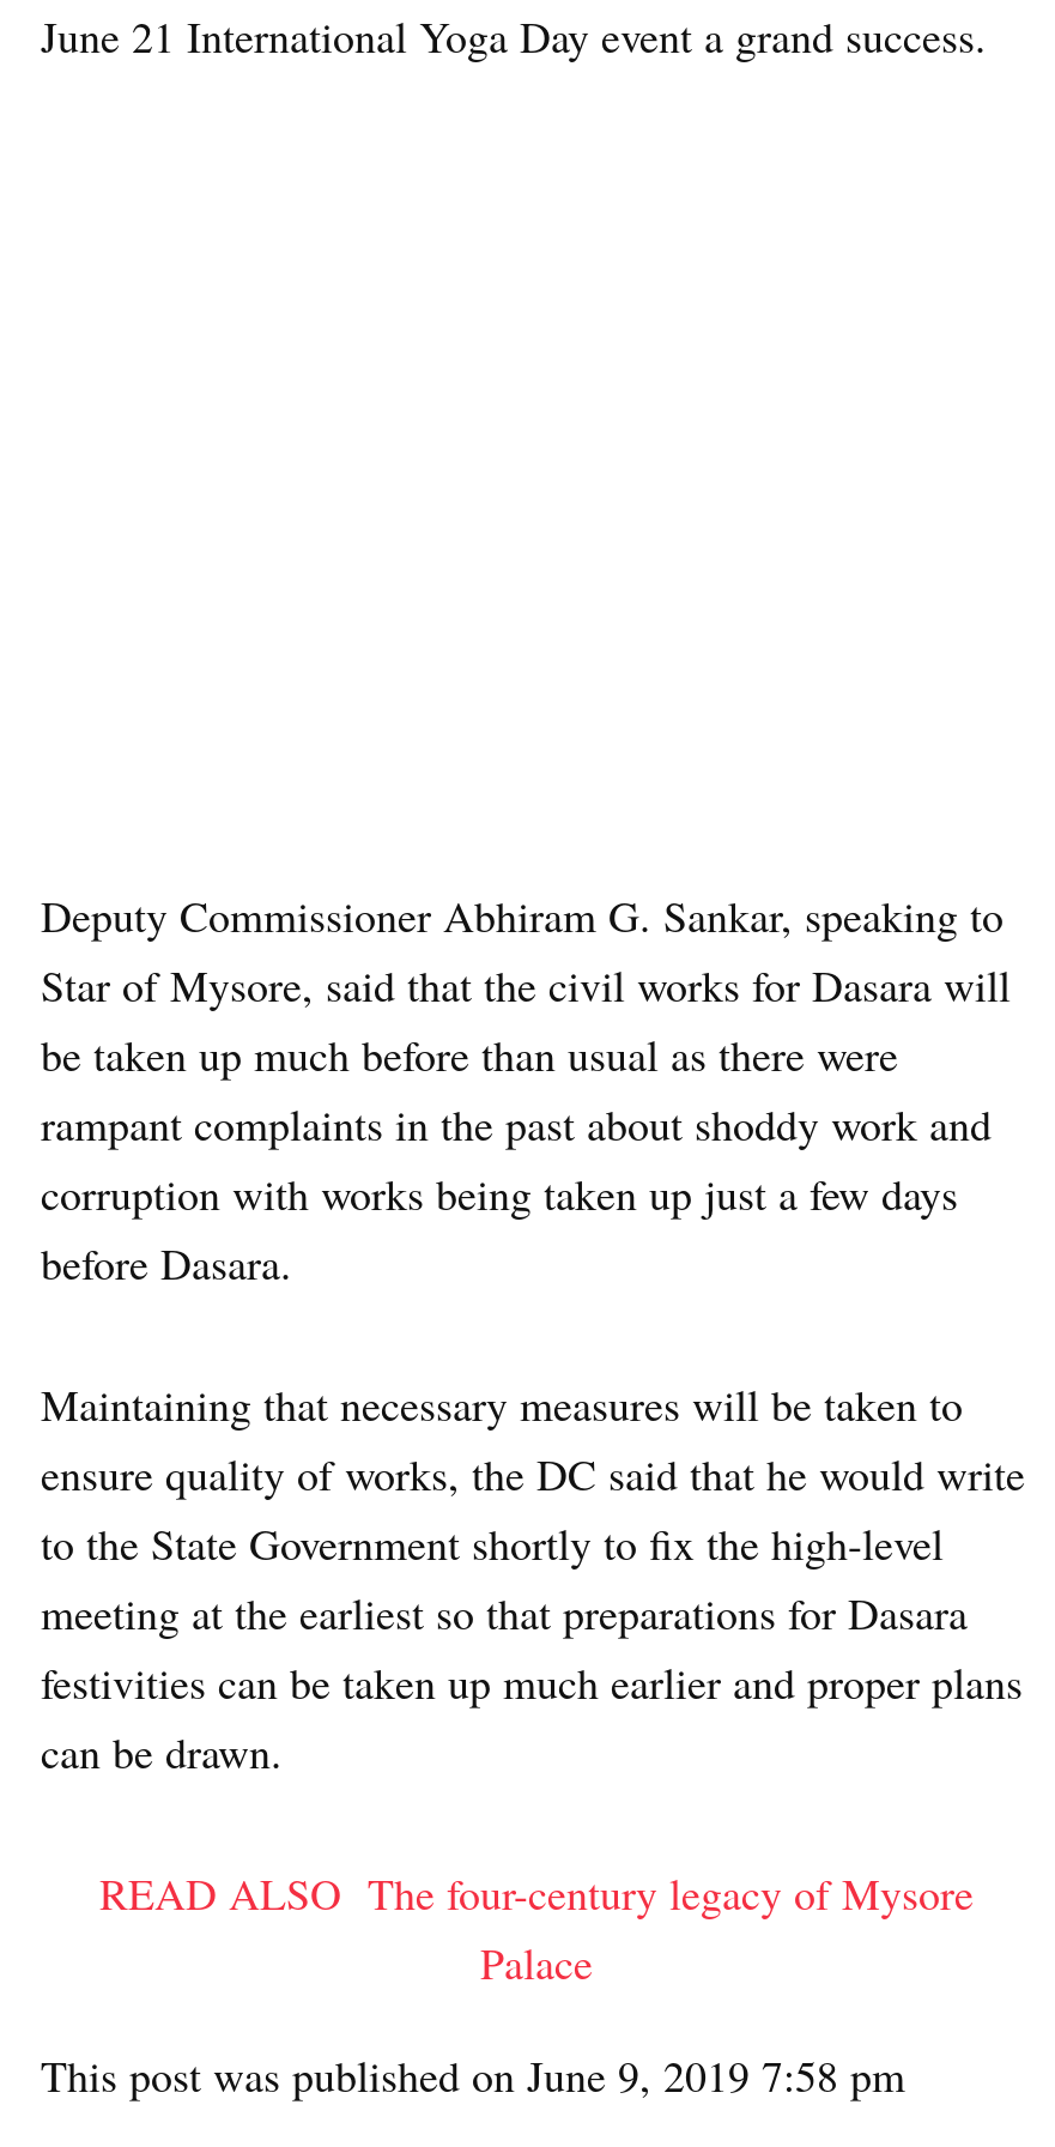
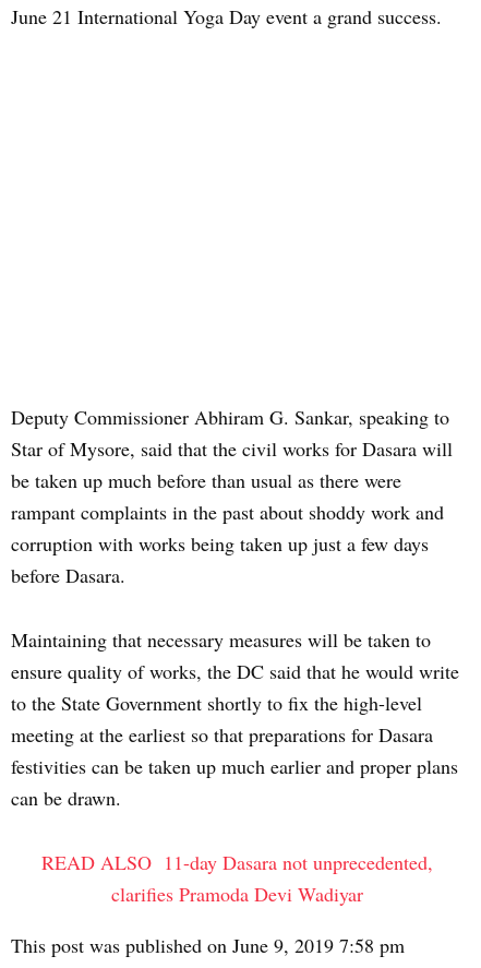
[99,1864,974,1991] READ ALSO The four-century legacy of Mysore | Palace -> [41,849,432,907] READ ALSO 11-day Dasara not unprecedented, | clarifies Pramoda Devi Wadiyar

